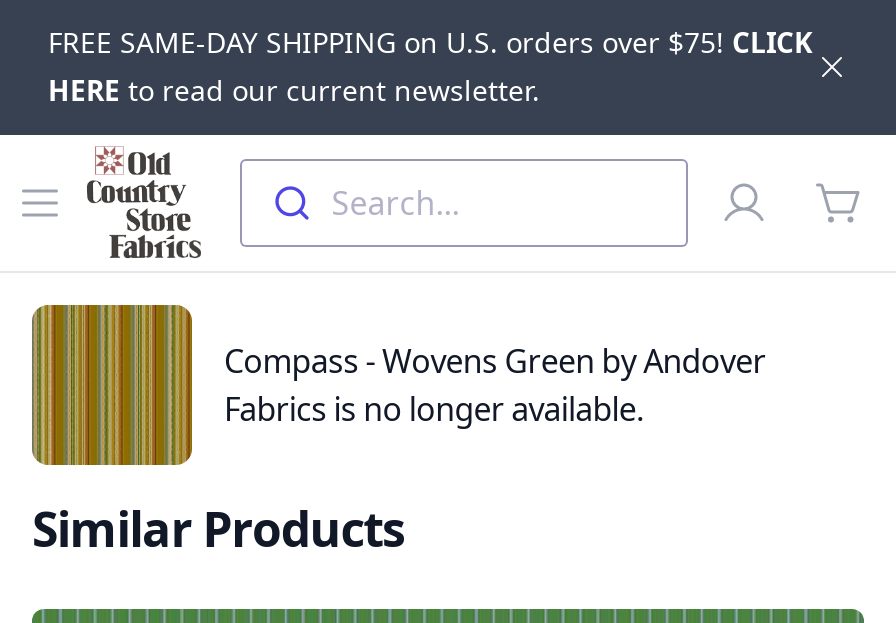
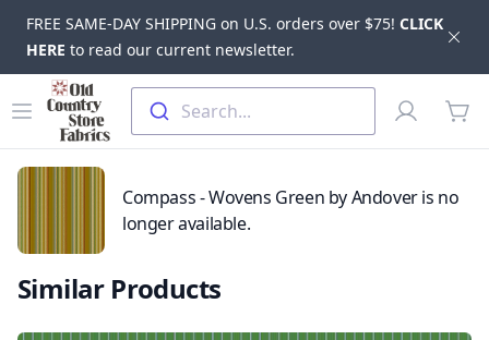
[224,339,766,431] Compass - Wovens Green by Andover | Fabrics is no longer available. -> [122,185,459,235] Compass - Wovens Green by Andover is no | longer available.

